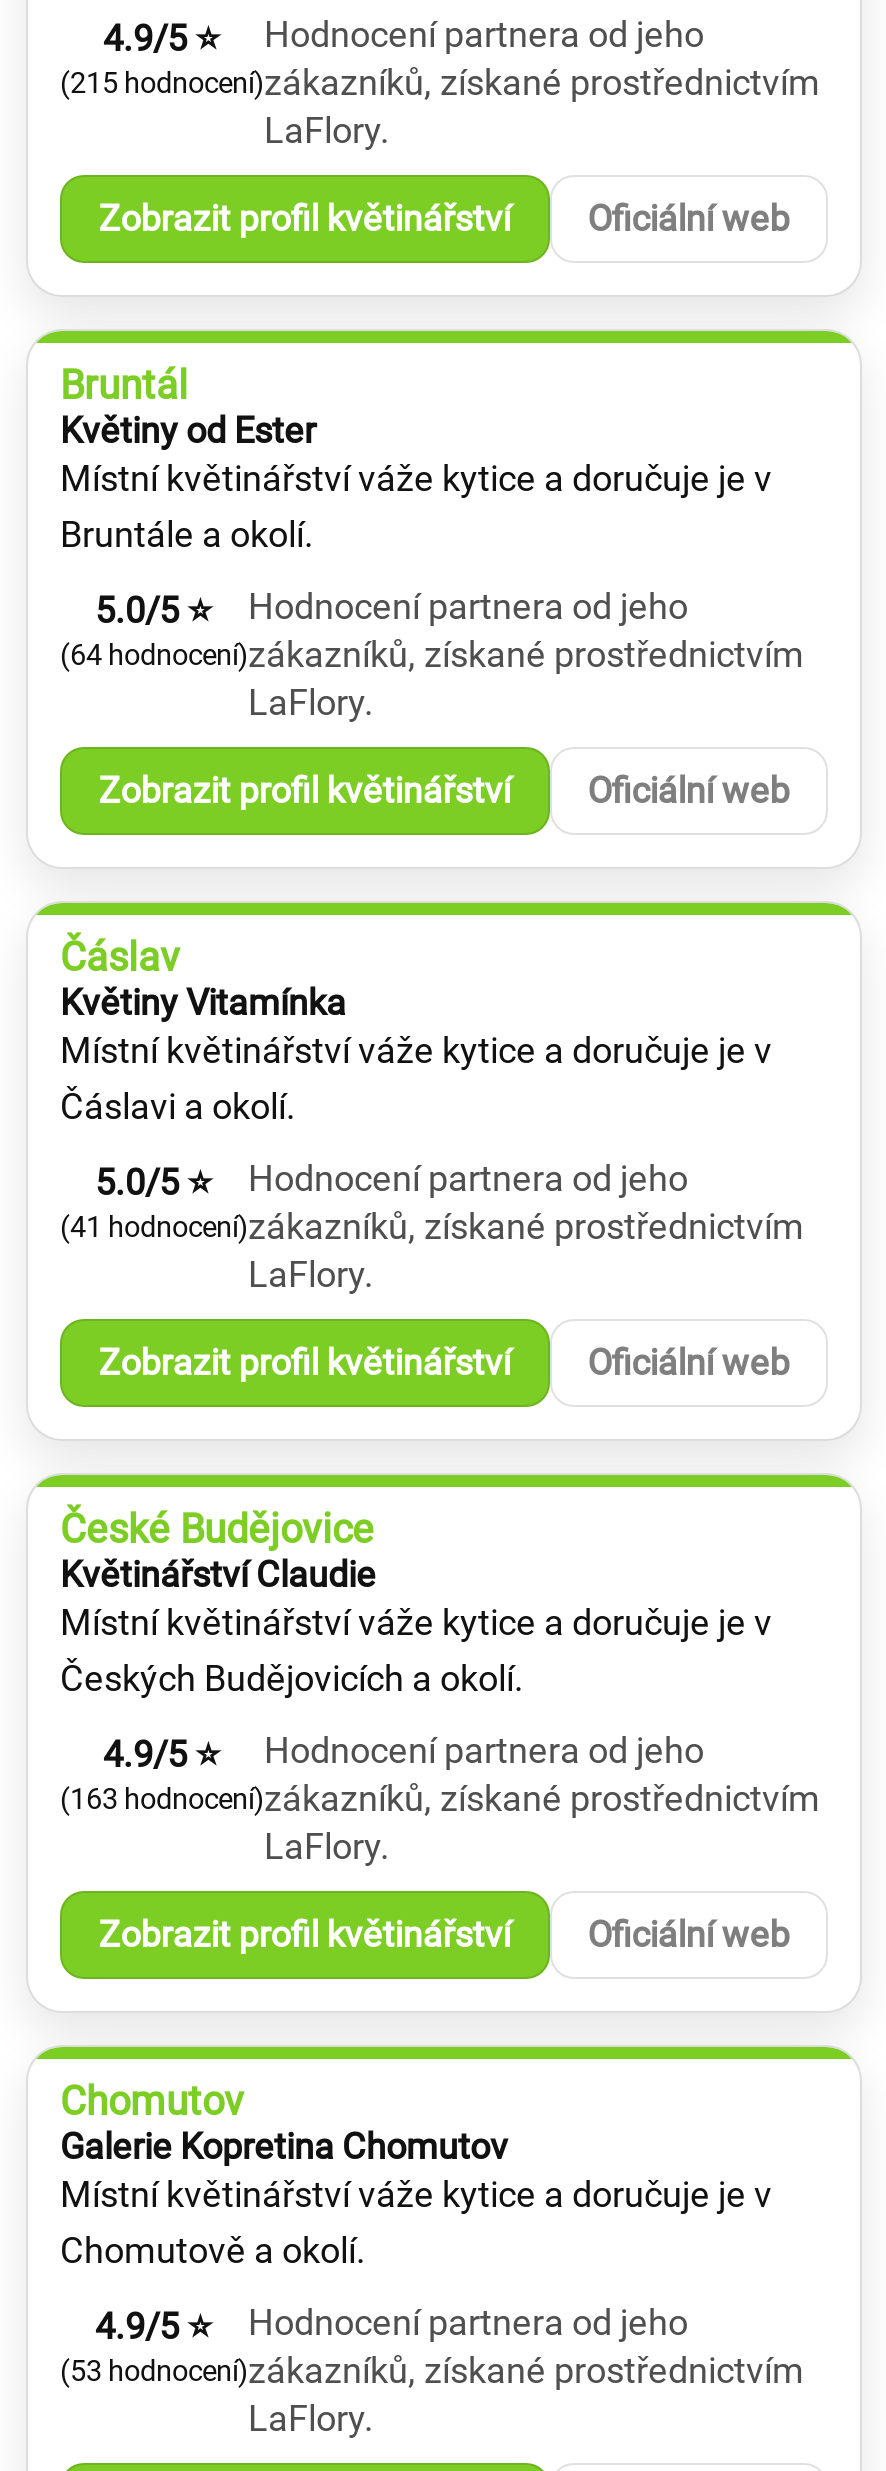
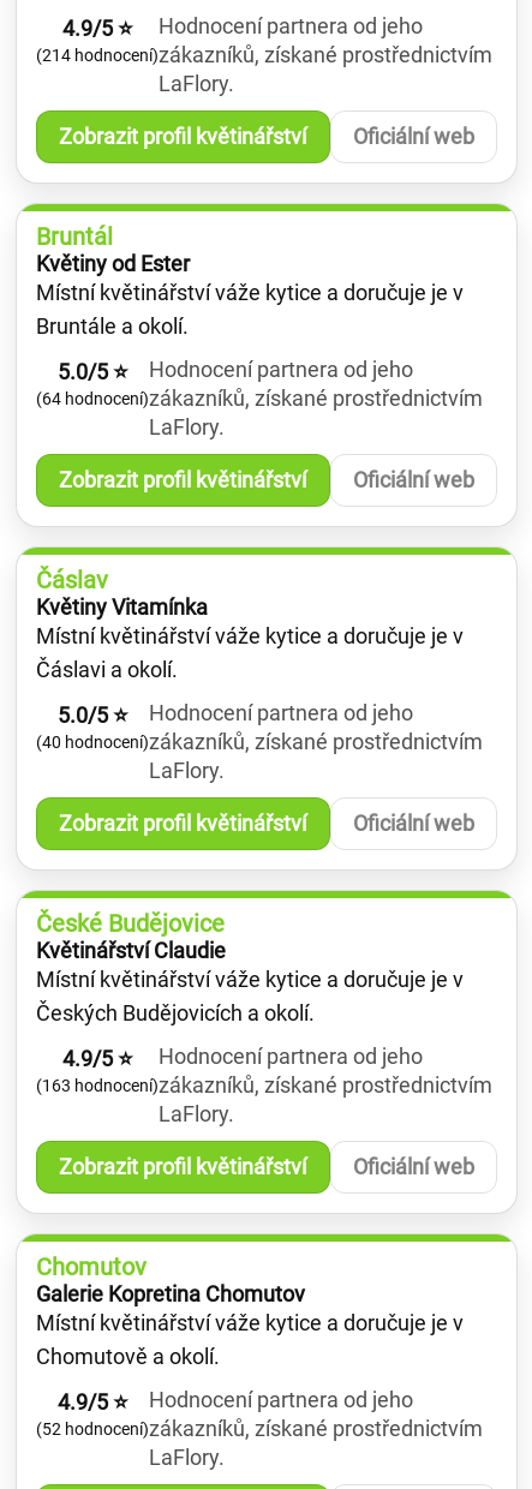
[60,61,820,103] (215 hodnocení) zákazníků, získané prostřednictvím -> [36,42,492,67] (214 hodnocení) zákazníků, získané prostřednictvím
[60,1205,804,1247] (41 hodnocení) zákazníků, získané prostřednictvím -> [36,729,483,754] (40 hodnocení) zákazníků, získané prostřednictvím
[60,2349,804,2391] (53 hodnocení) zákazníků, získané prostřednictvím -> [36,1416,483,1441] (52 hodnocení) zákazníků, získané prostřednictvím

